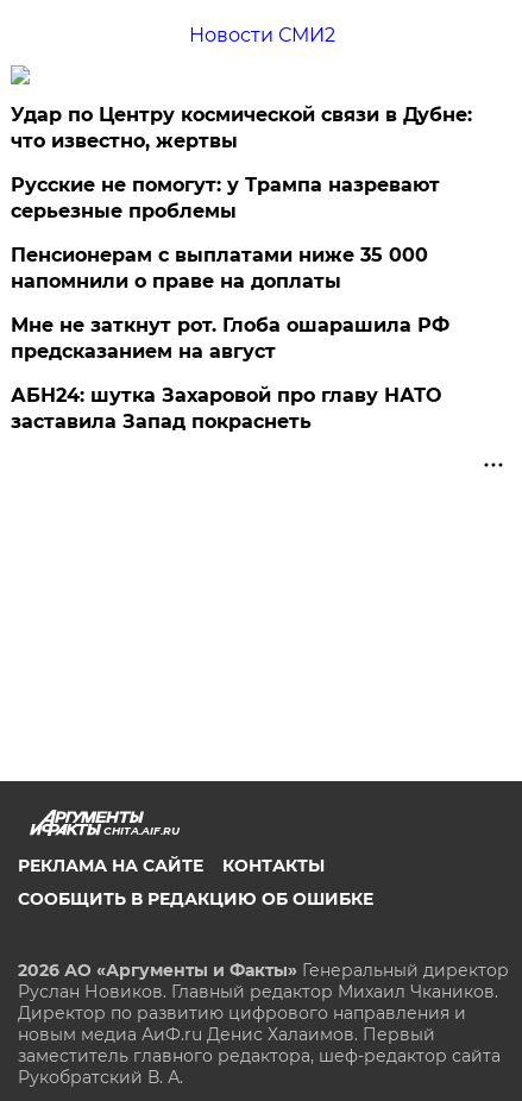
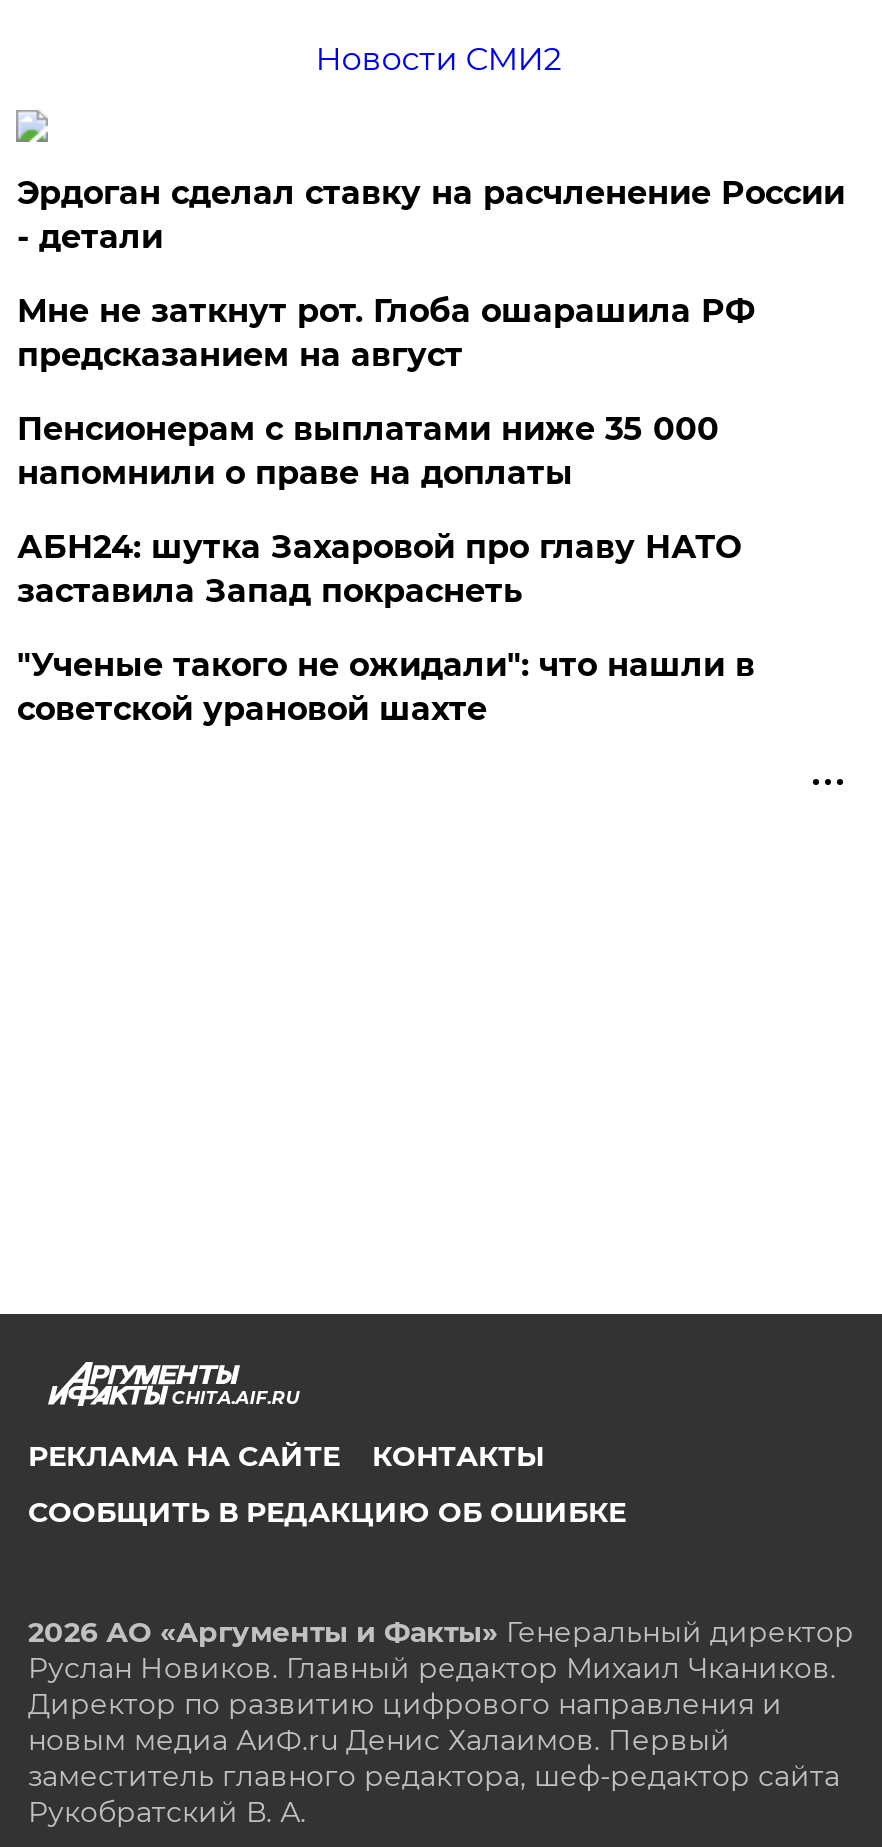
[11,103,473,152] Удар по Центру космической связи в Дубне: | что известно, жертвы -> [17,174,845,256] Эрдоган сделал ставку на расчленение России | - детали
[11,174,440,222] Русские не помогут: у Трампа назревают | серьезные проблемы -> none
moved [11,314,450,363] -> [17,292,755,374]: Мне не заткнут рот. Глоба ошарашила РФ | предсказанием на август
moved [11,384,442,433] -> [17,528,741,610]: АБН24: шутка Захаровой про главу НАТО | заставила Запад покраснеть
none -> [17,646,755,728] "Ученые такого не ожидали": что нашли в | советской урановой шахте

